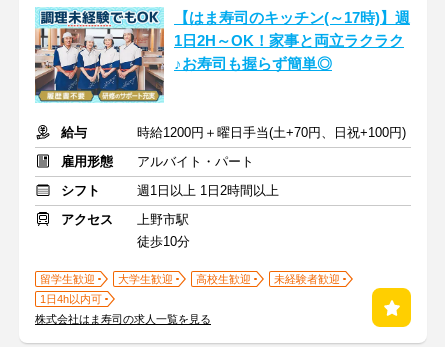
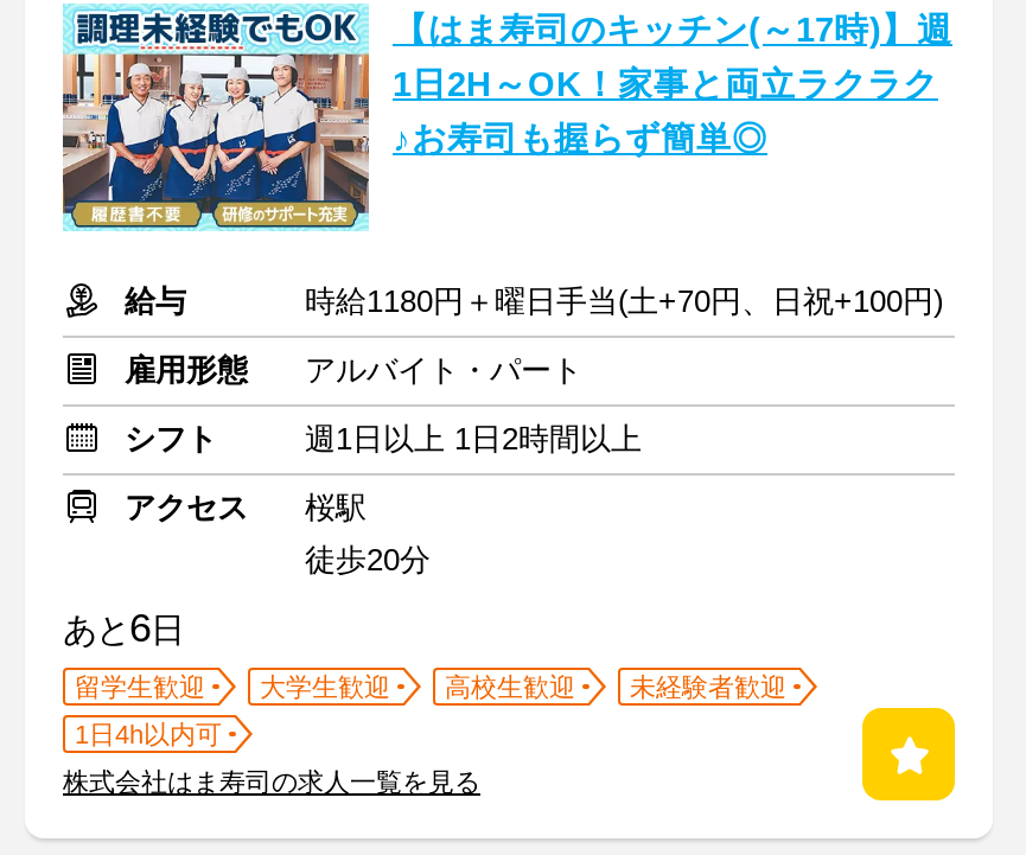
[137,125,406,140] 時給1200円＋曜日手当(土+70円、日祝+100円) -> [305,284,943,319] 時給1180円＋曜日手当(土+70円、日祝+100円)
[137,212,190,249] 上野市駅 | 徒歩10分 -> [63,490,431,651] 桜駅 | 徒歩20分 | あと6日

